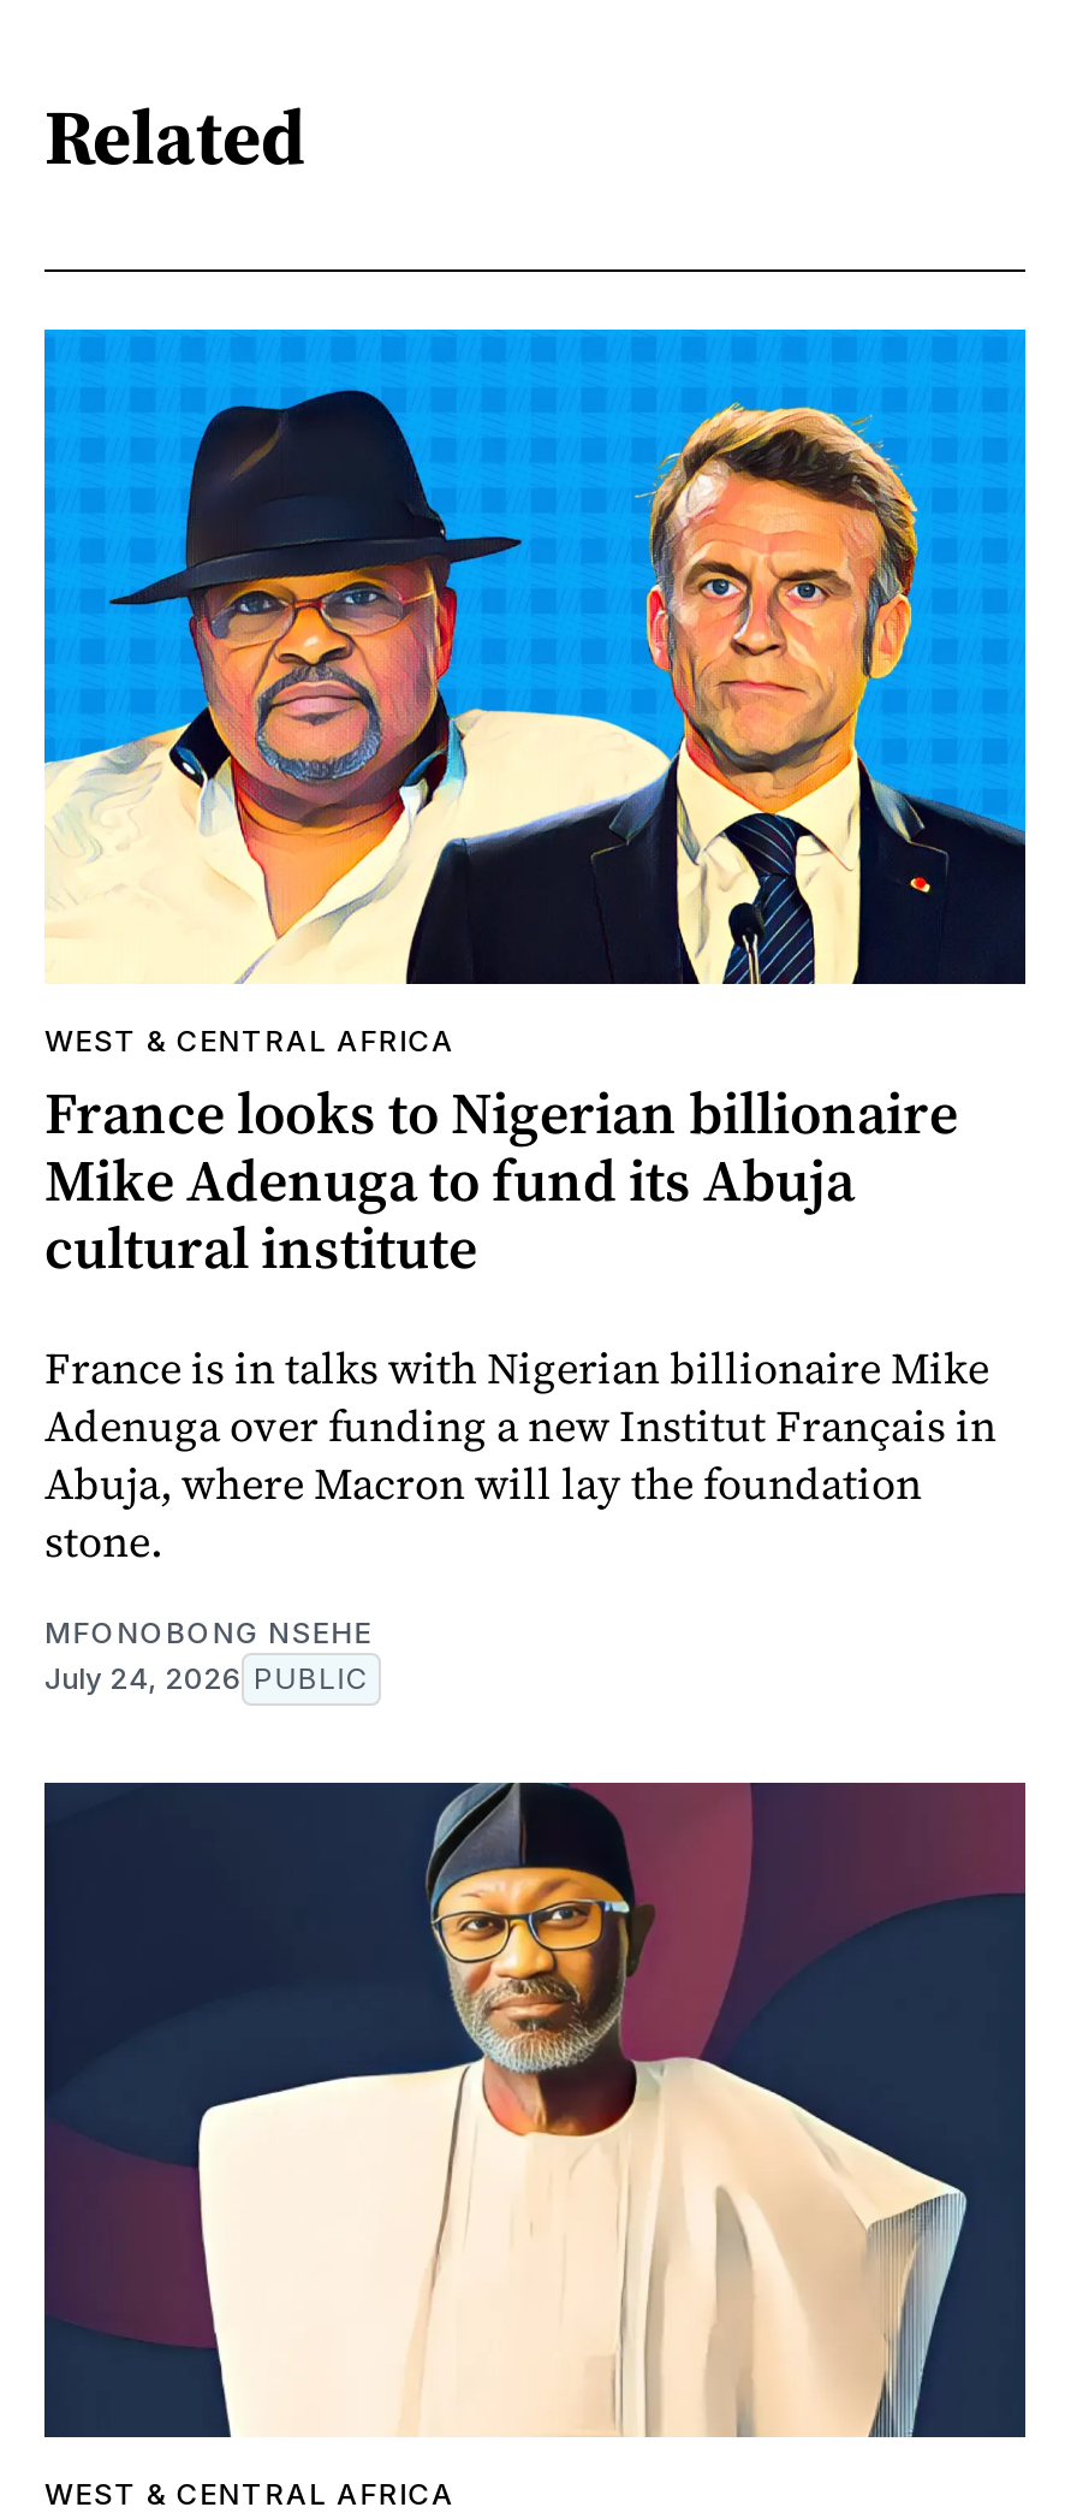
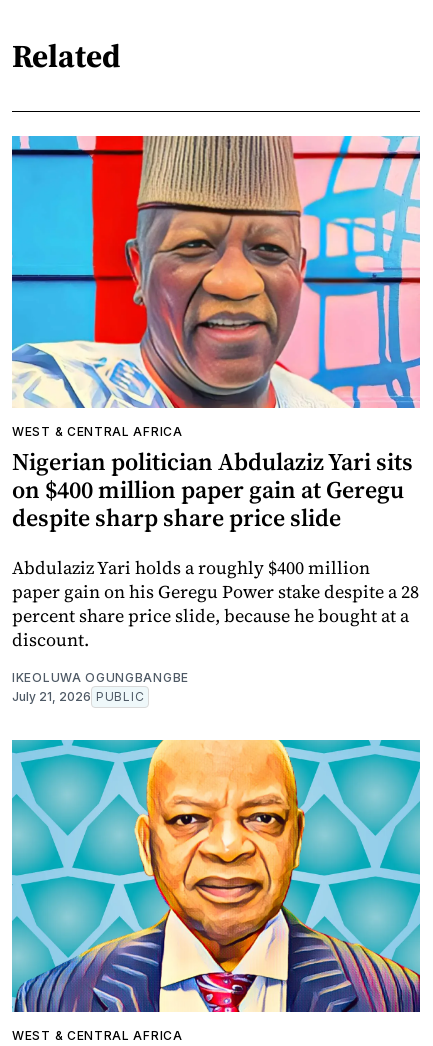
[42,327,1028,1286] [image] | France looks to Nigerian billionaire | Mike Adenuga to fund its Abuja | cultural institute -> [11,135,421,534] [image] | Nigerian politician Abdulaziz Yari sits | on $400 million paper gain at Geregu | despite sharp share price slide
[44,1337,996,1570] France is in talks with Nigerian billionaire Mike | Adenuga over funding a new Institut Français in | Abuja, where Macron will lay the foundation | stone. -> [12,555,419,652] Abdulaziz Yari holds a roughly $400 million | paper gain on his Geregu Power stake despite a 28 | percent share price slide, because he bought at a | discount.
[44,1614,373,1695] MFONOBONG NSEHE | July 24, 2026 PUBLIC -> [12,670,189,704] IKEOLUWA OGUNGBANGBE | July 21, 2026 PUBLIC
[42,1780,1028,2440] [image] -> [11,739,421,1013] [image]

